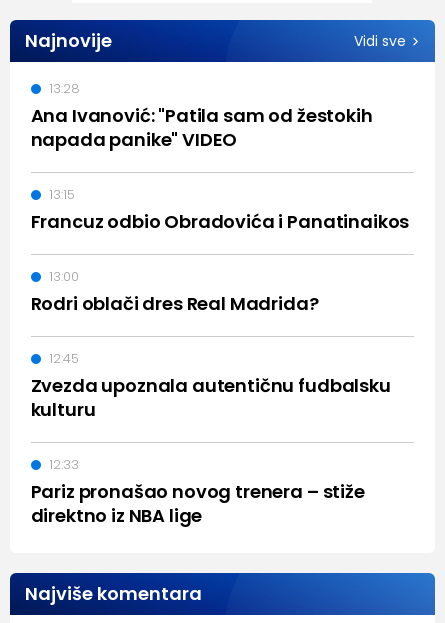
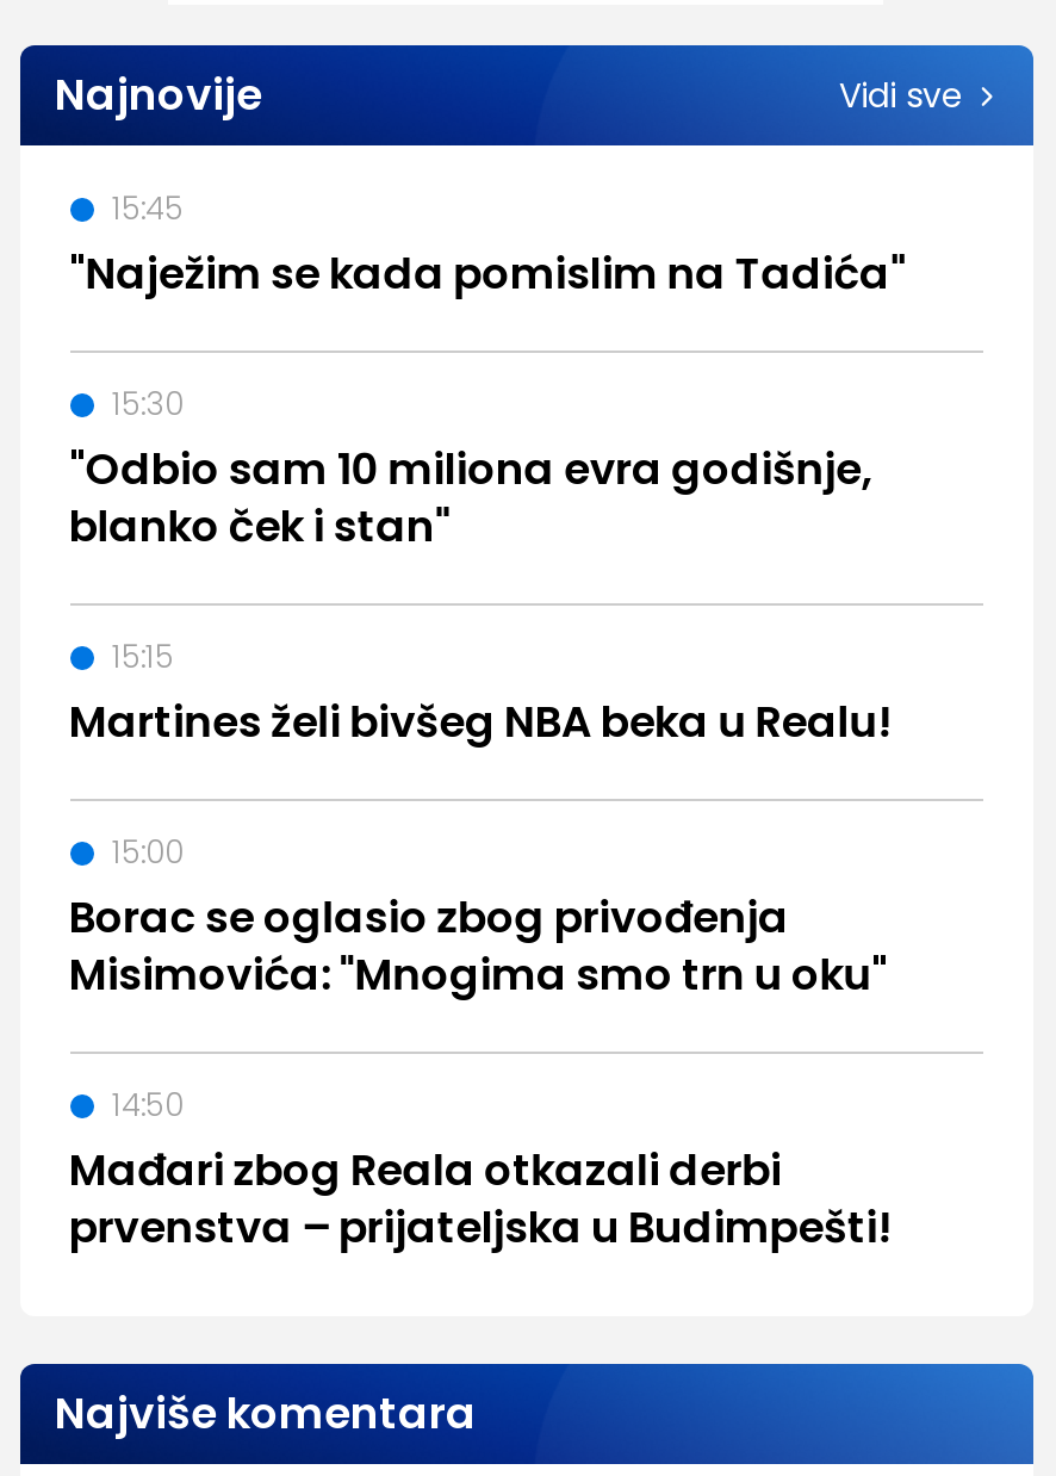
[48,79,79,98] 13:28 -> [112,186,184,232] 15:45
[30,103,373,152] Ana Ivanović: "Patila sam od žestokih | napada panike" VIDEO -> [69,243,907,303] "Naježim se kada pomislim na Tadića"
[48,185,74,204] 13:15 -> [112,382,184,427] 15:30
[30,209,409,234] Francuz odbio Obradovića i Panatinaikos -> [69,439,873,556] "Odbio sam 10 miliona evra godišnje, | blanko ček i stan"
[48,267,78,286] 13:00 -> [112,635,174,680] 15:15
[30,291,318,316] Rodri oblači dres Real Madrida? -> [69,692,894,751] Martines želi bivšeg NBA beka u Realu!
[48,349,78,368] 12:45 -> [112,830,184,875] 15:00
[30,373,391,422] Zvezda upoznala autentičnu fudbalsku | kulturu -> [69,887,888,1004] Borac se oglasio zbog privođenja | Misimovića: "Mnogima smo trn u oku"
[48,455,78,474] 12:33 -> [112,1083,184,1128] 14:50
[30,479,365,528] Pariz pronašao novog trenera – stiže | direktno iz NBA lige -> [69,1140,894,1257] Mađari zbog Reala otkazali derbi | prvenstva – prijateljska u Budimpešti!

